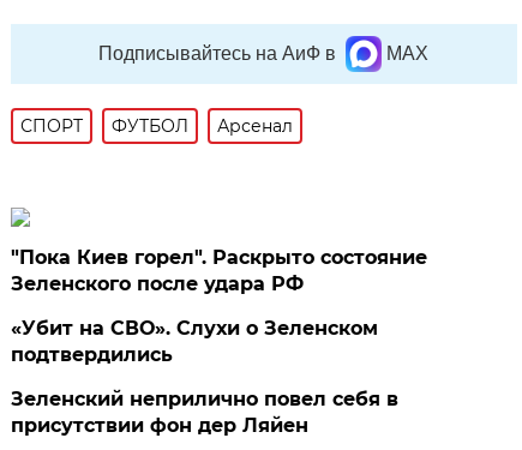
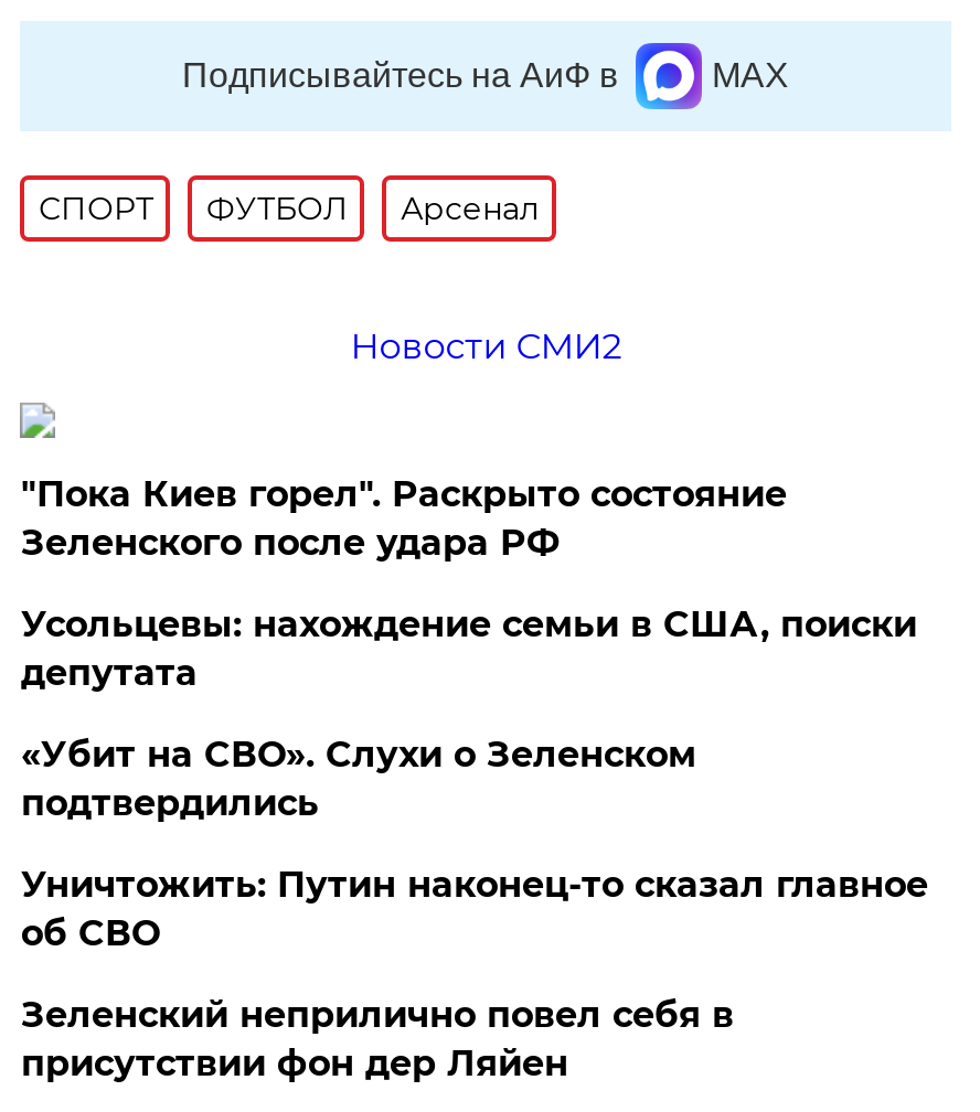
none -> [350,325,622,367] Новости СМИ2
none -> [21,603,917,694] Усольцевы: нахождение семьи в США, поиски | депутата
none -> [21,864,928,954] Уничтожить: Путин наконец-то сказал главное | об СВО

